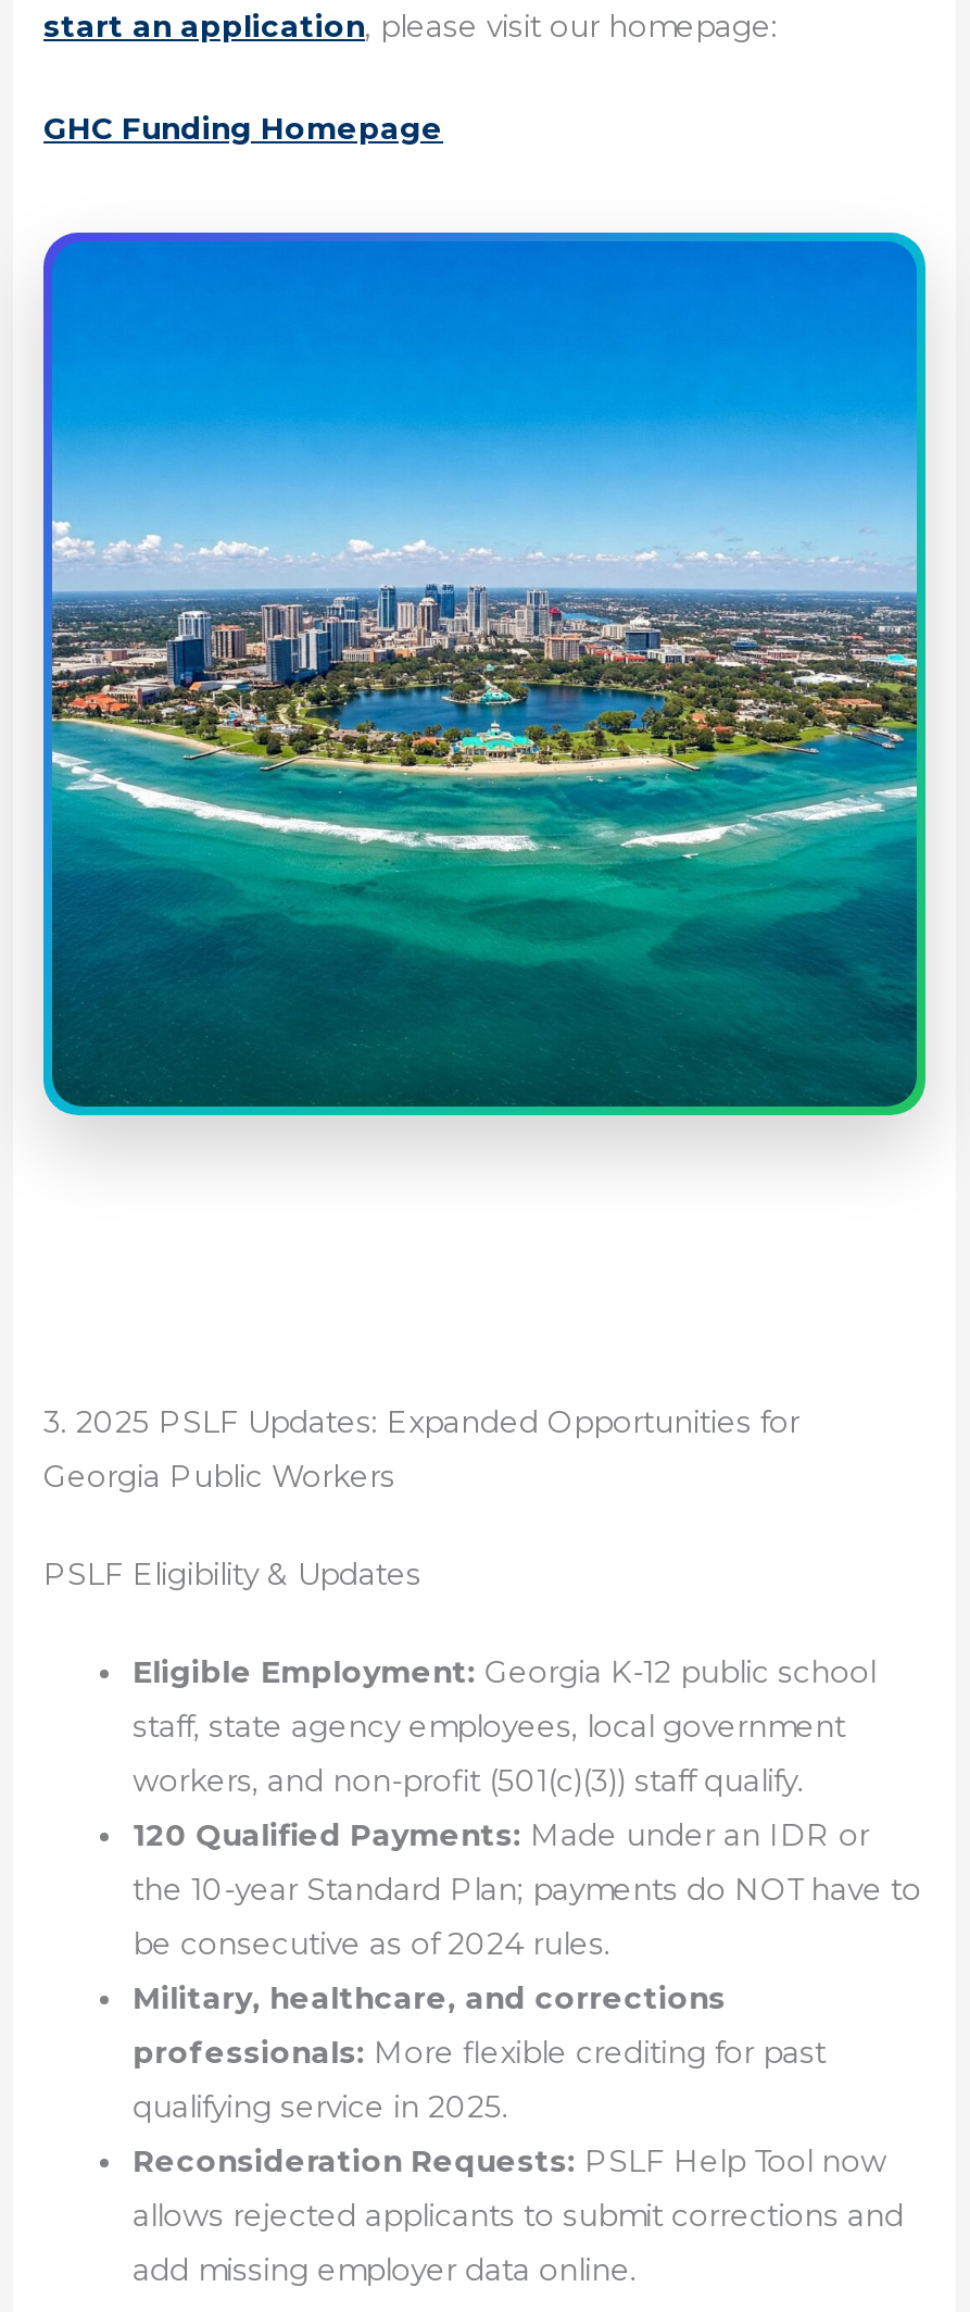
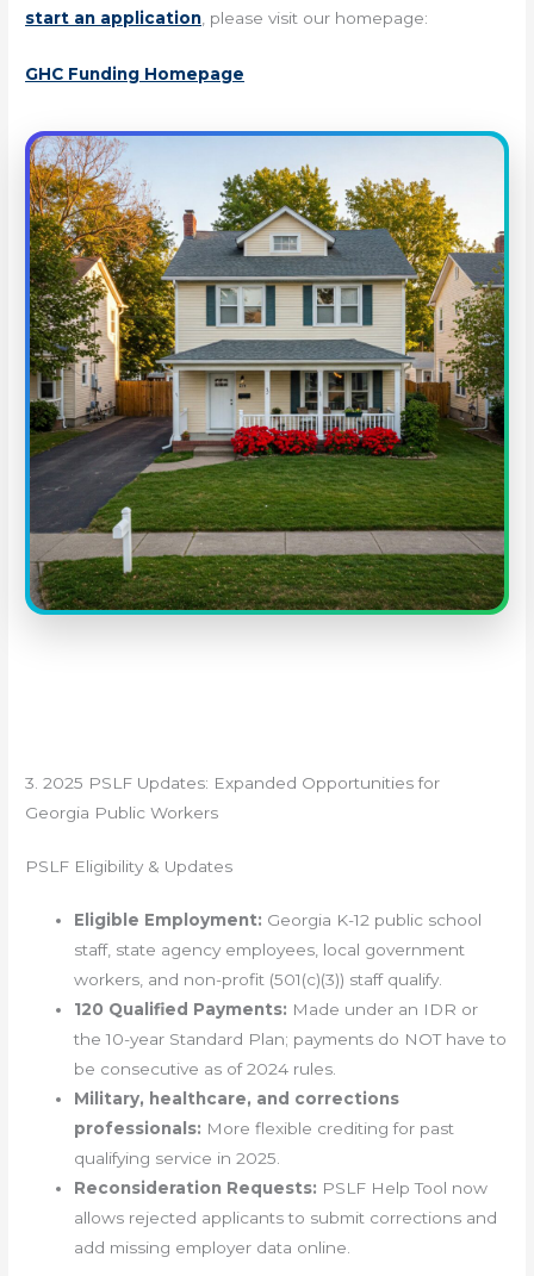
[50,241,919,1107] [image] -> [29,135,505,610] [image]

